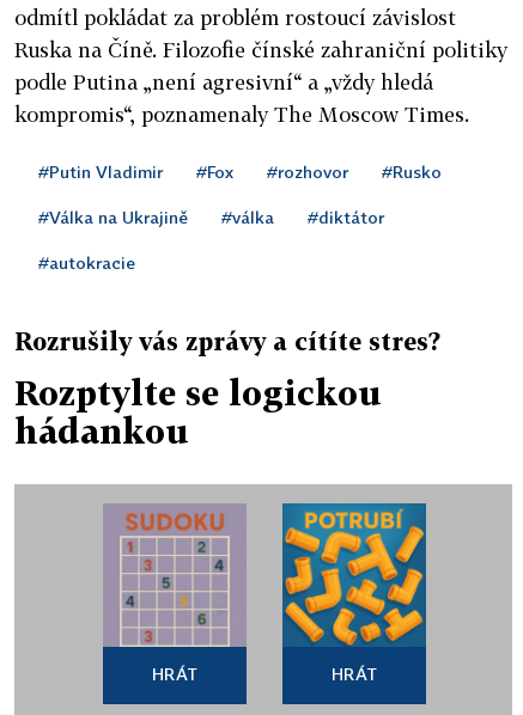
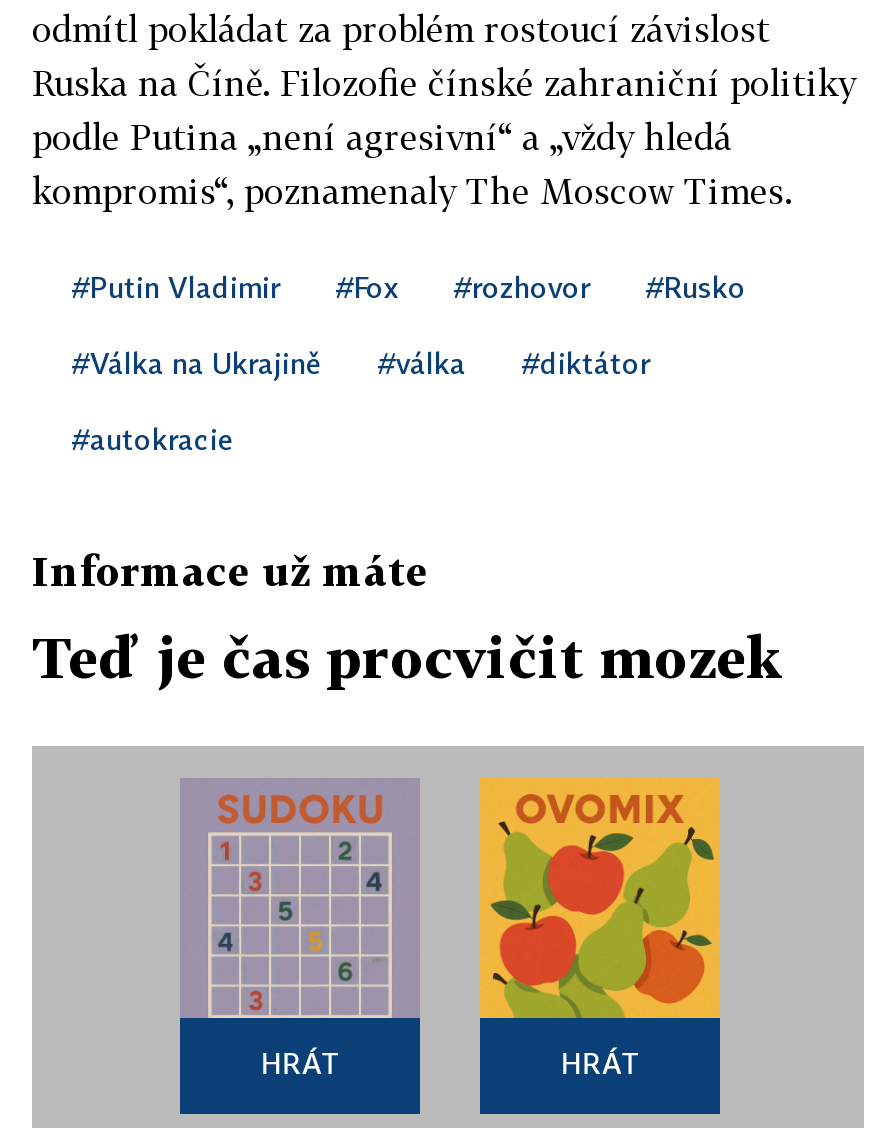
[14,326,440,355] Rozrušily vás zprávy a cítíte stres? -> [32,545,428,593] Informace už máte
[14,373,382,450] Rozptylte se logickou | hádankou -> [32,623,784,689] Teď je čas procvičit mozek
[281,502,427,646] [image] -> [478,776,722,1020] [image]

